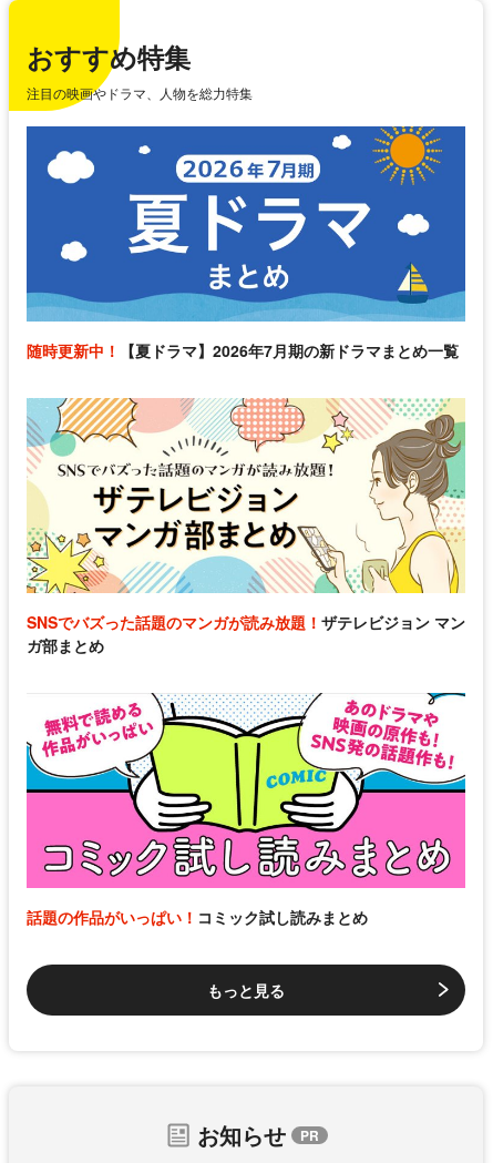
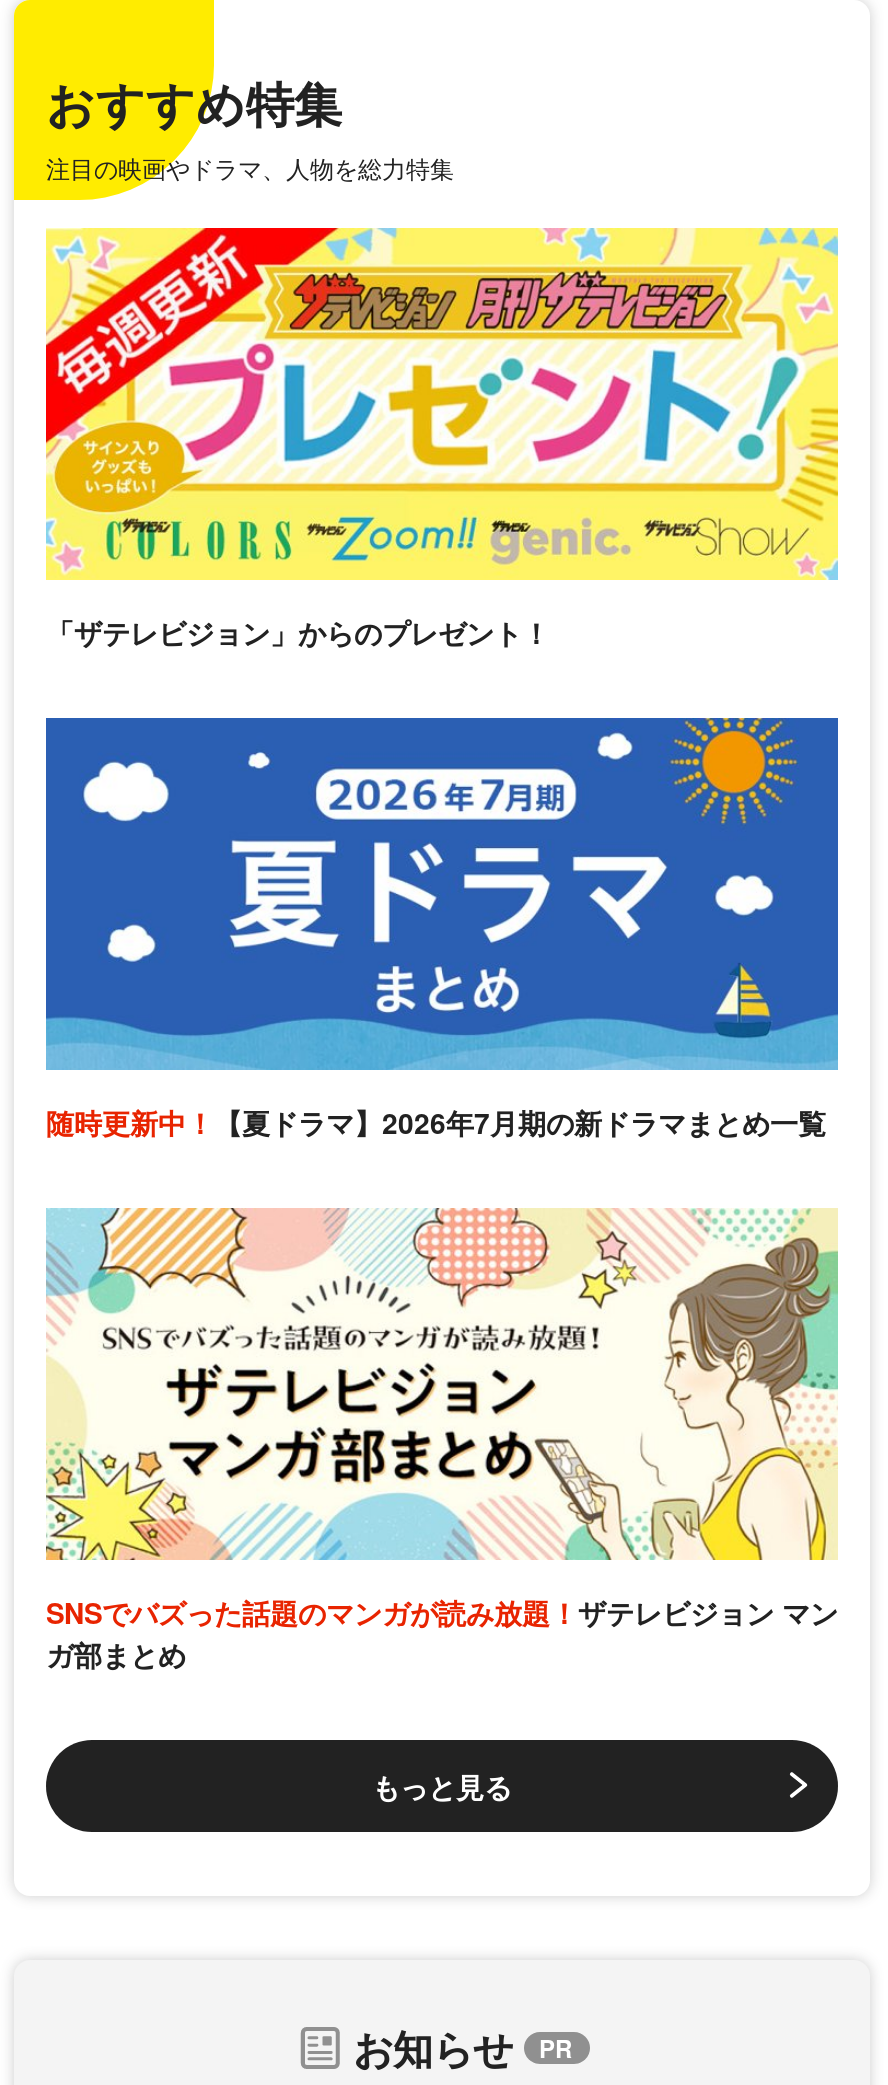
none -> [44,226,840,652] [image] | 「ザテレビジョン」からのプレゼント！
moved [366,124,444,190] -> [658,714,800,832]: [image]
moved [213,194,261,234] -> [382,840,470,912]: [image]
moved [27,261,465,656] -> [46,960,838,1674]: [image] | 随時更新中！【夏ドラマ】2026年7月期の新ドラマまとめ一覧 | SNSでバズった話題のマンガが読み放題！ザテレビジョン マン | ガ部まとめ
[25,692,466,928] [image] | 話題の作品がいっぱい！コミック試し読みまとめ -> none

